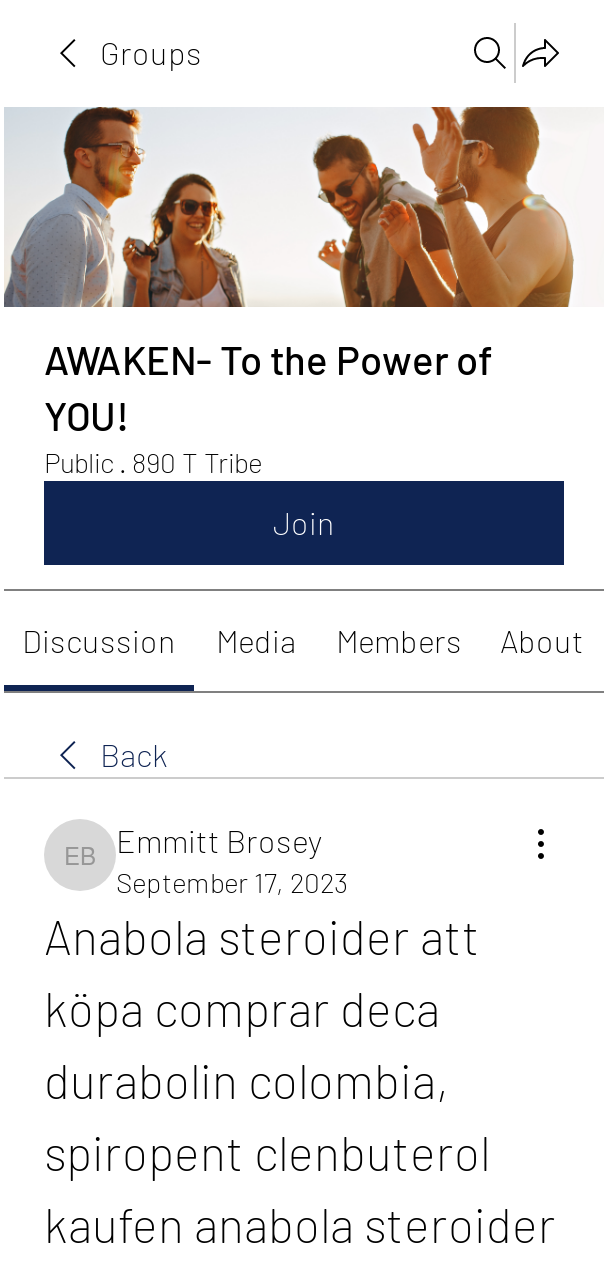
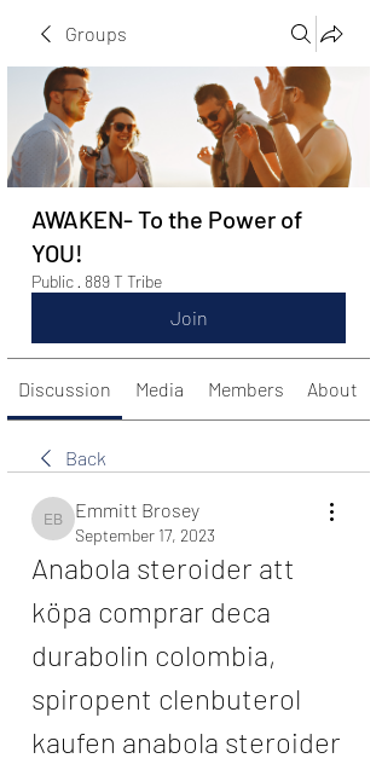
[44,445,262,479] Public 890 T Tribe -> [31,271,162,291] Public 889 T Tribe

